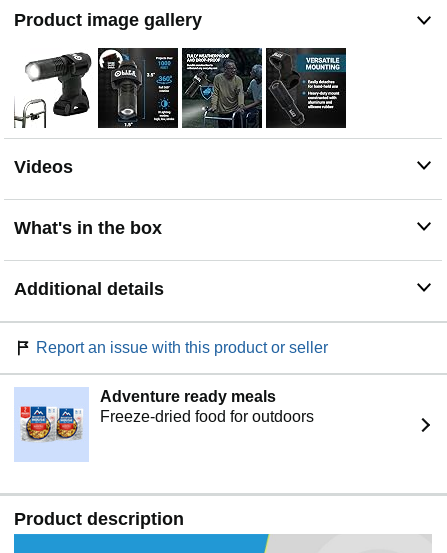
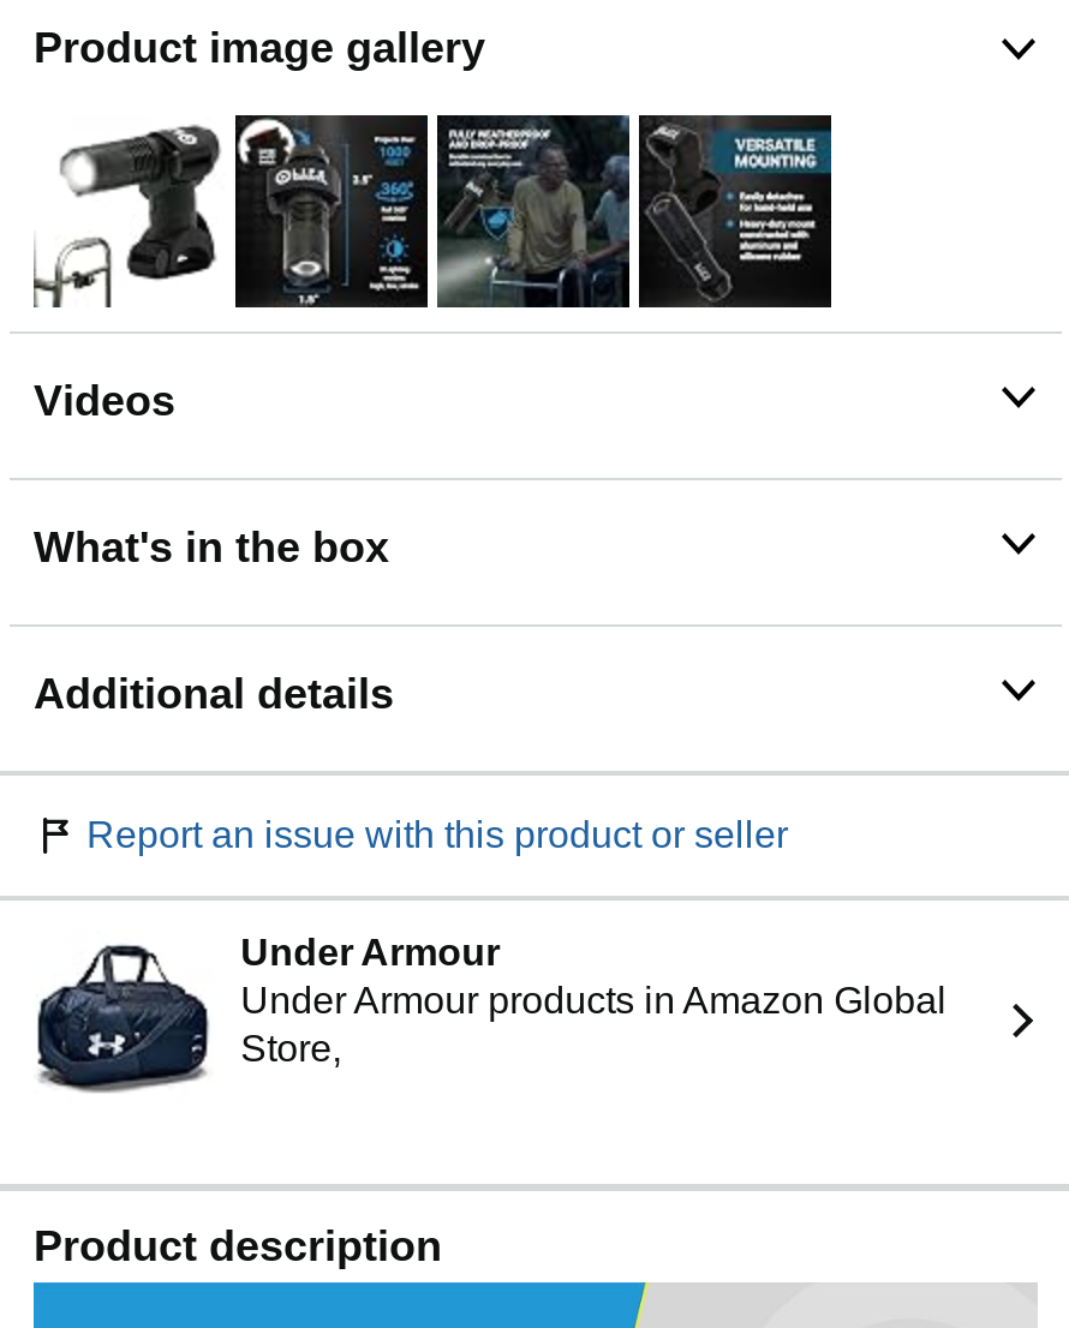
[14,387,314,462] [image] | Adventure ready meals | Freeze-dried food for outdoors -> [36,932,947,1107] [image] | Under Armour | Under Armour products in Amazon Global | Store,

